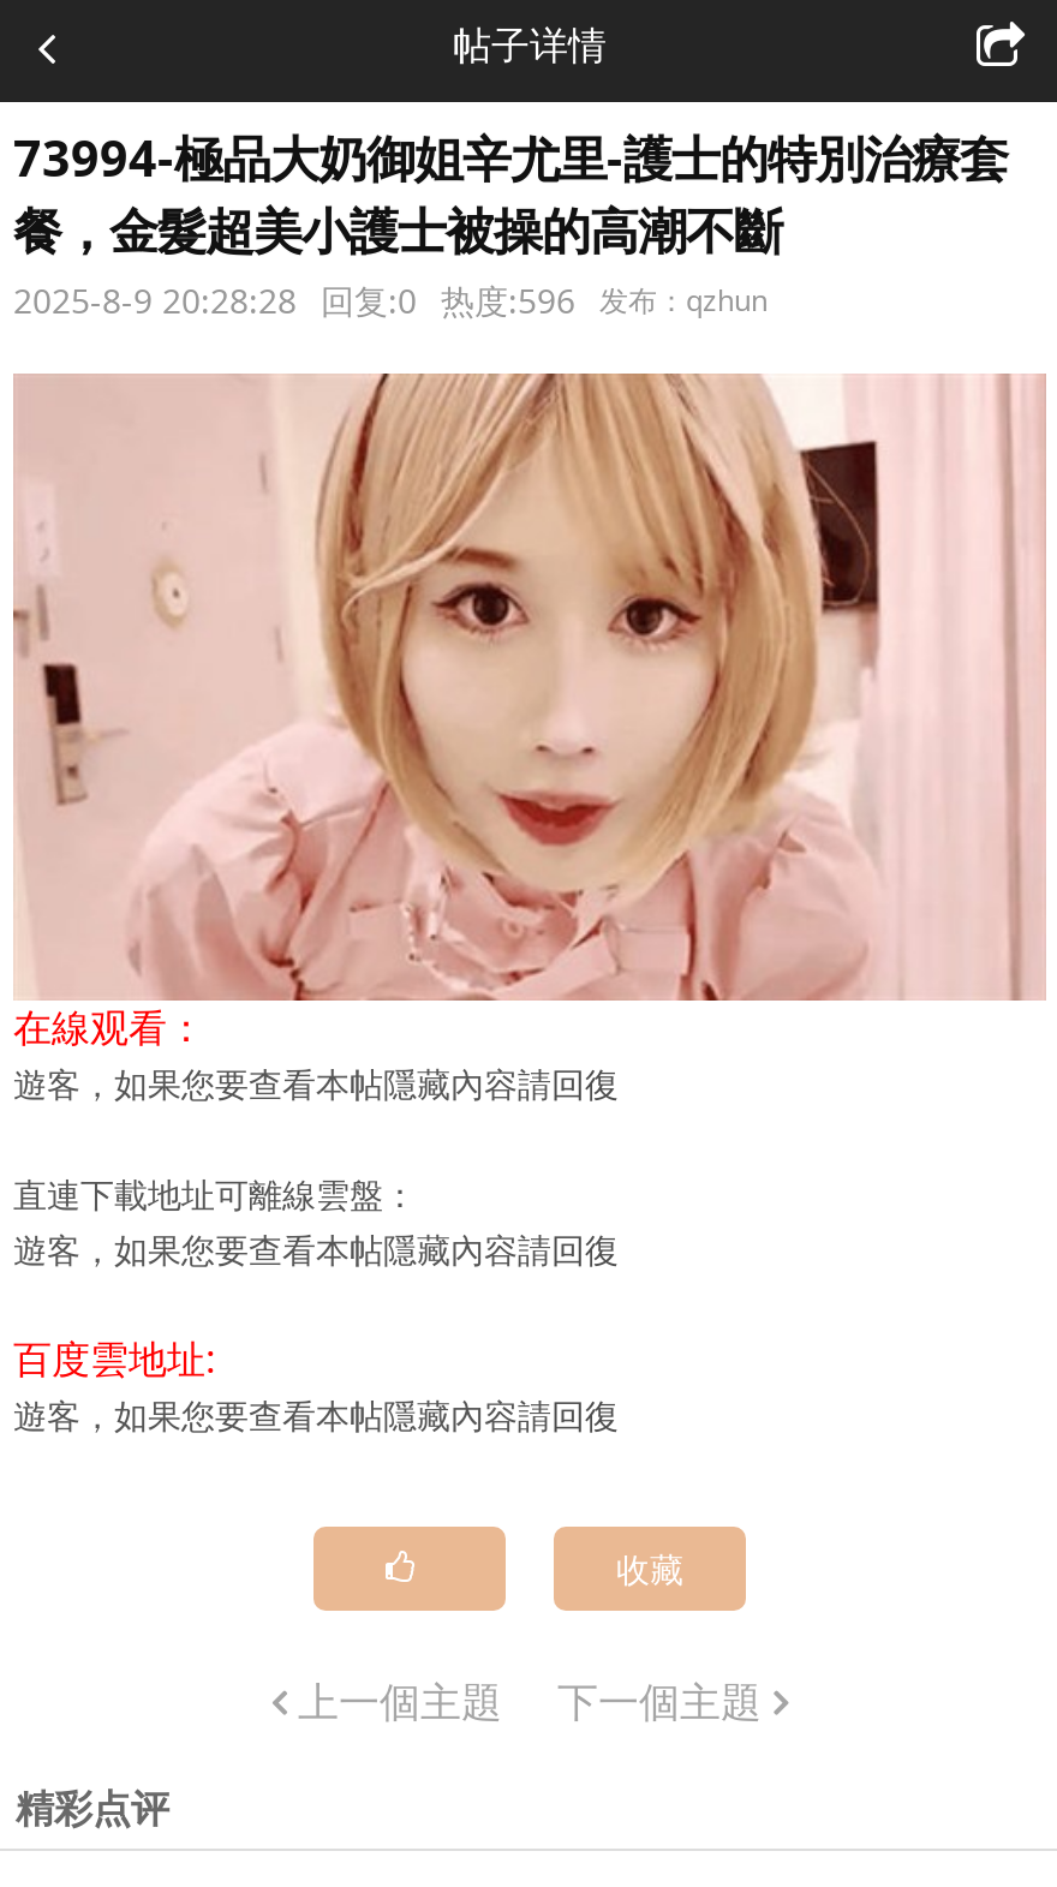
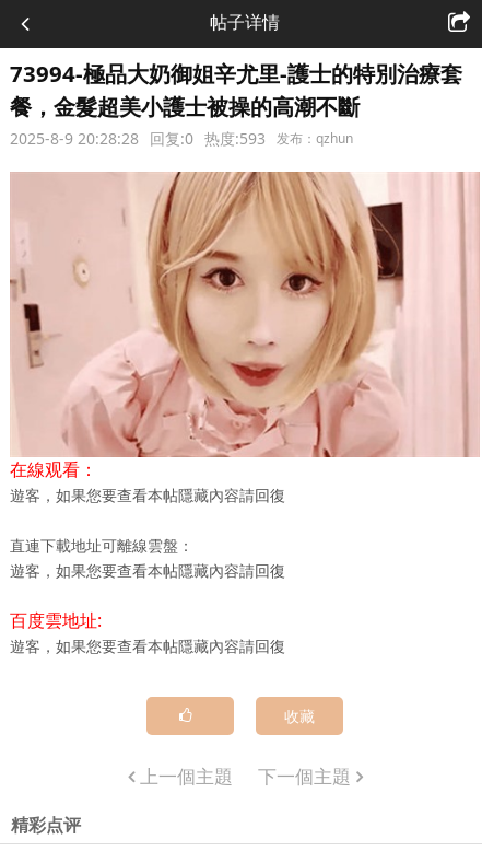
[13,277,768,323] 2025-8-9 20:28:28 回复:0 热度:596 发布：qzhun -> [10,128,353,149] 2025-8-9 20:28:28 回复:0 热度:593 发布：qzhun

